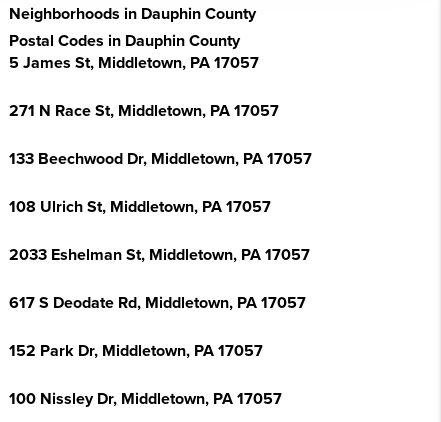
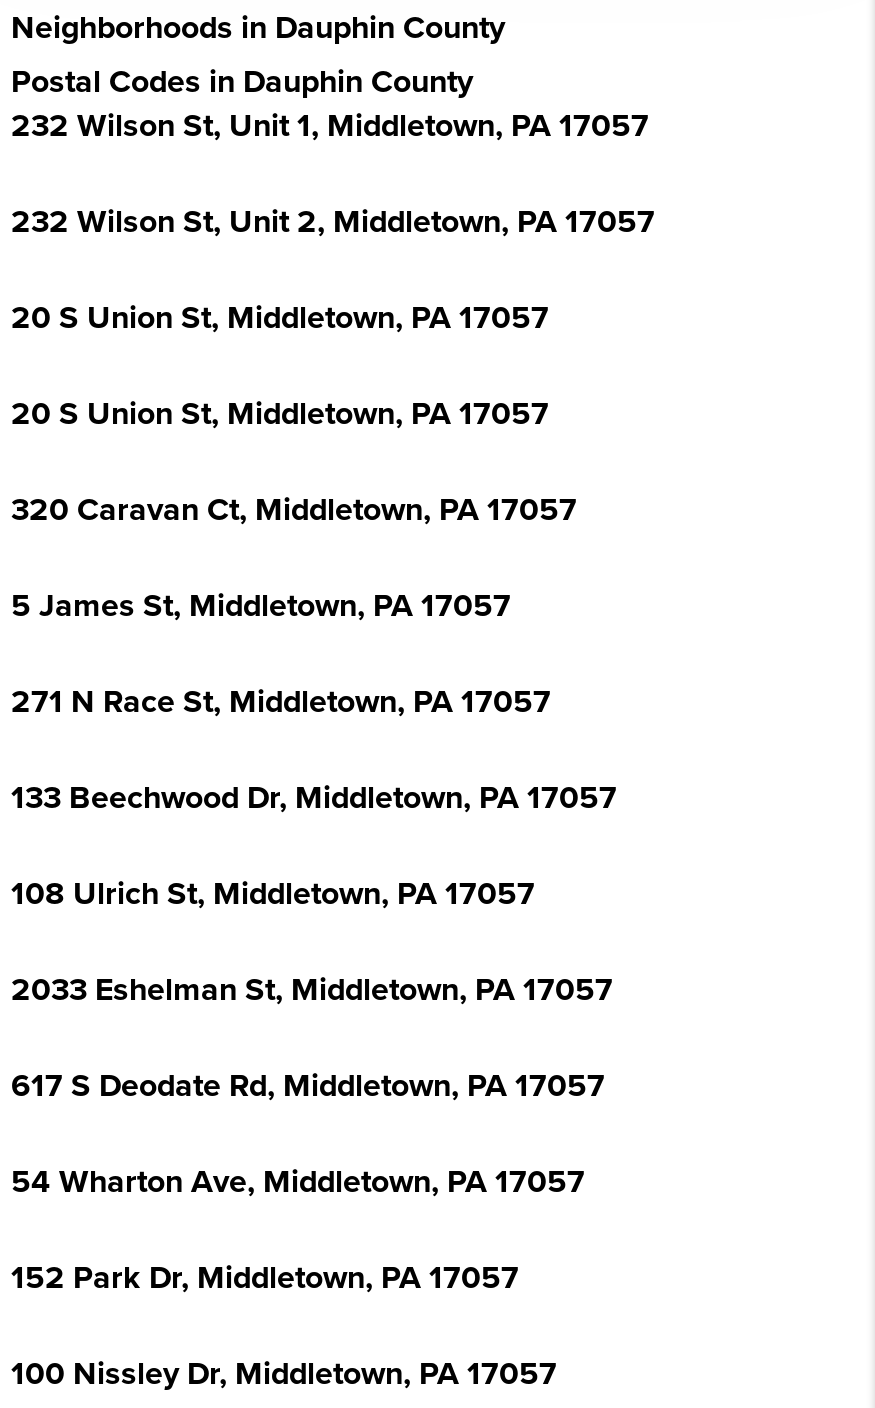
none -> [11,106,655,530] 232 Wilson St, Unit 1, Middletown, PA 17057 | 232 Wilson St, Unit 2, Middletown, PA 17057 | 20 S Union St, Middletown, PA 17057 | 20 S Union St, Middletown, PA 17057 | 320 Caravan Ct, Middletown, PA 17057
none -> [11,1162,585,1202] 54 Wharton Ave, Middletown, PA 17057

